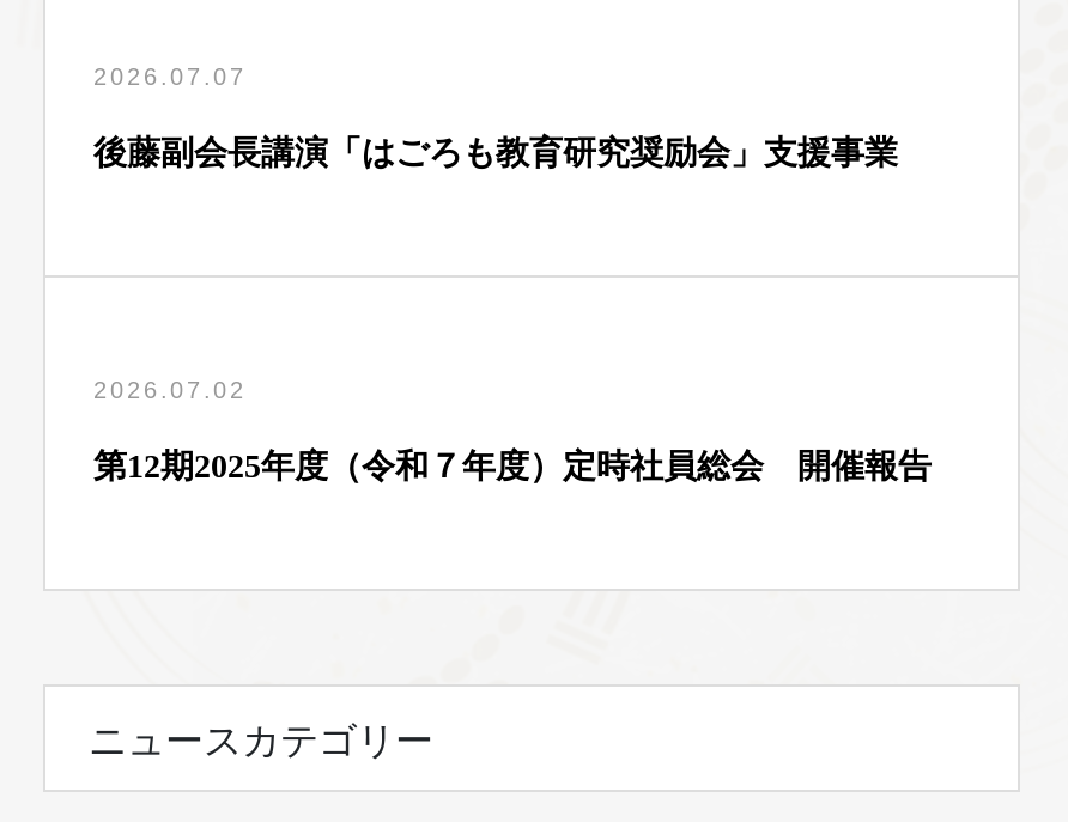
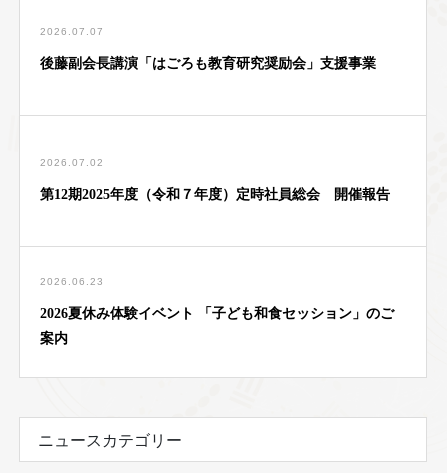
none -> [40,276,394,346] 2026.06.23 | 2026夏休み体験イベント 「子ども和食セッション」のご | 案内

